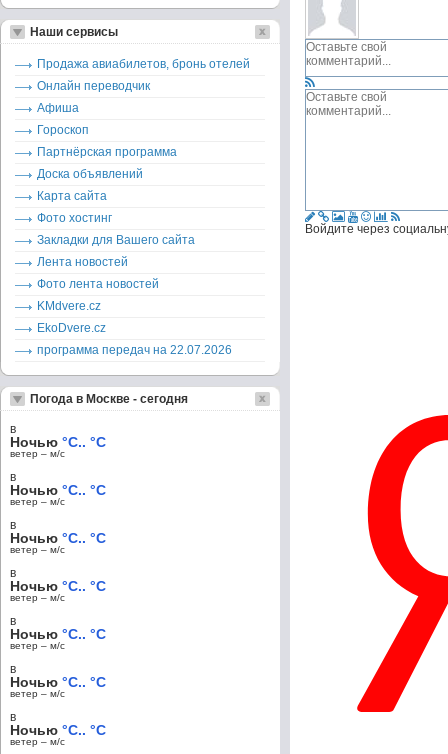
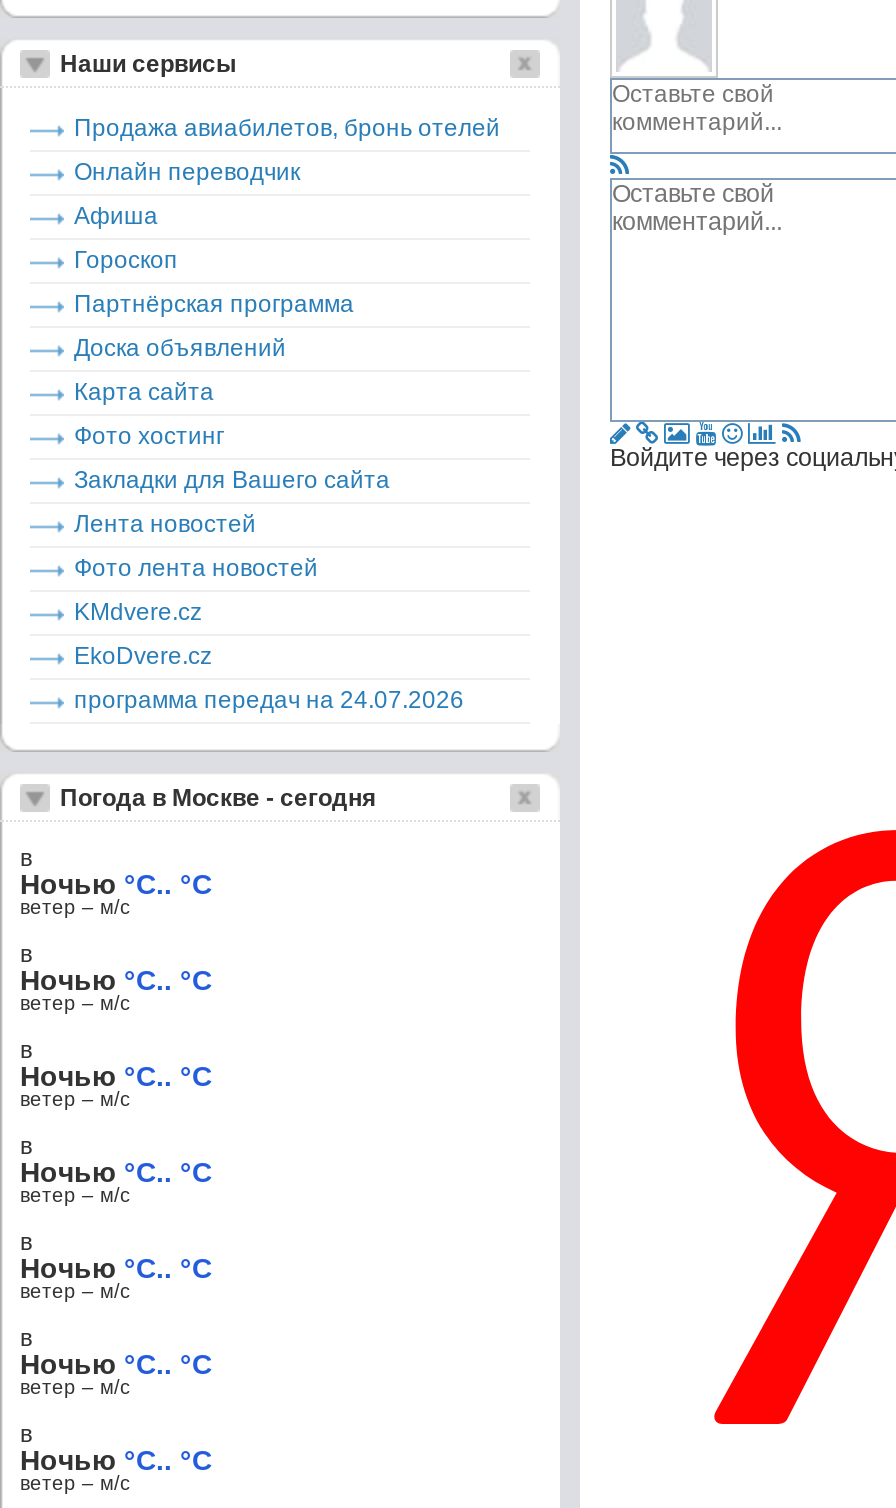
[37,343,232,357] программа передач на 22.07.2026 -> [74,686,464,714] программа передач на 24.07.2026

